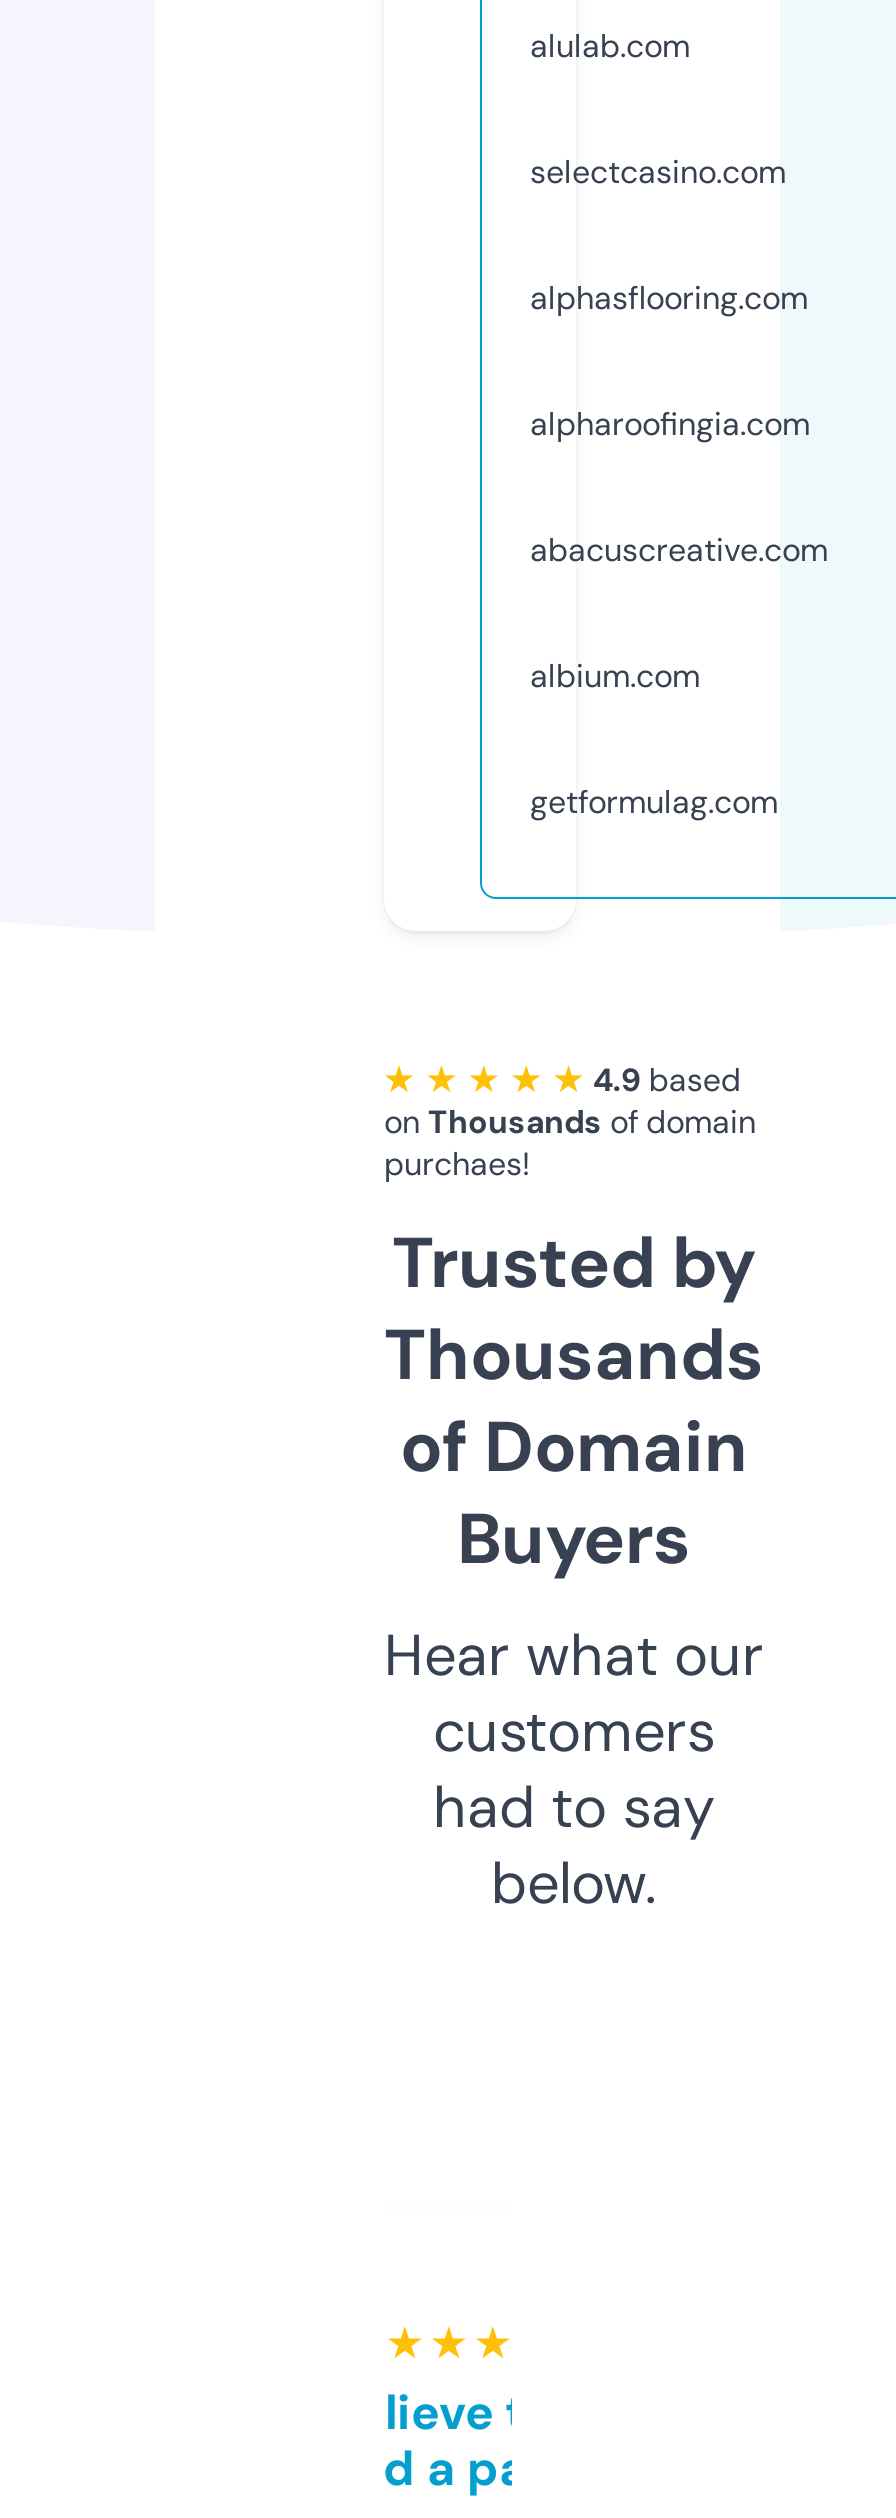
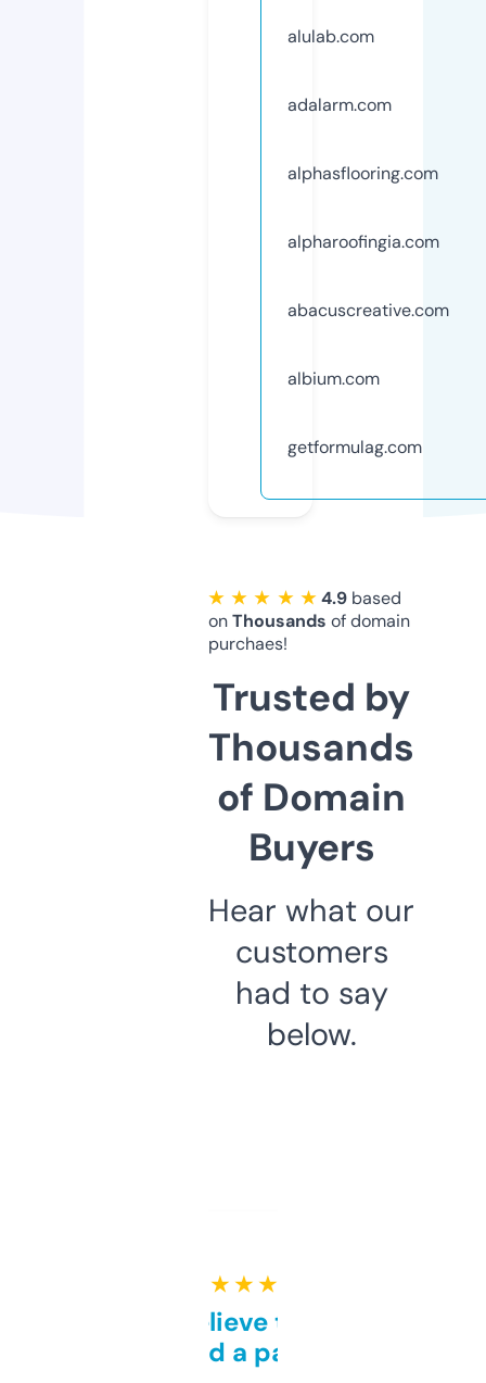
[530,151,786,193] selectcasino.com -> [287,93,392,116] adalarm.com

